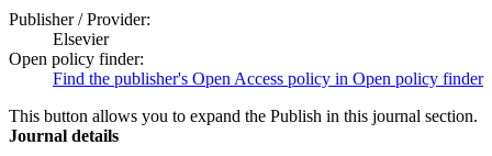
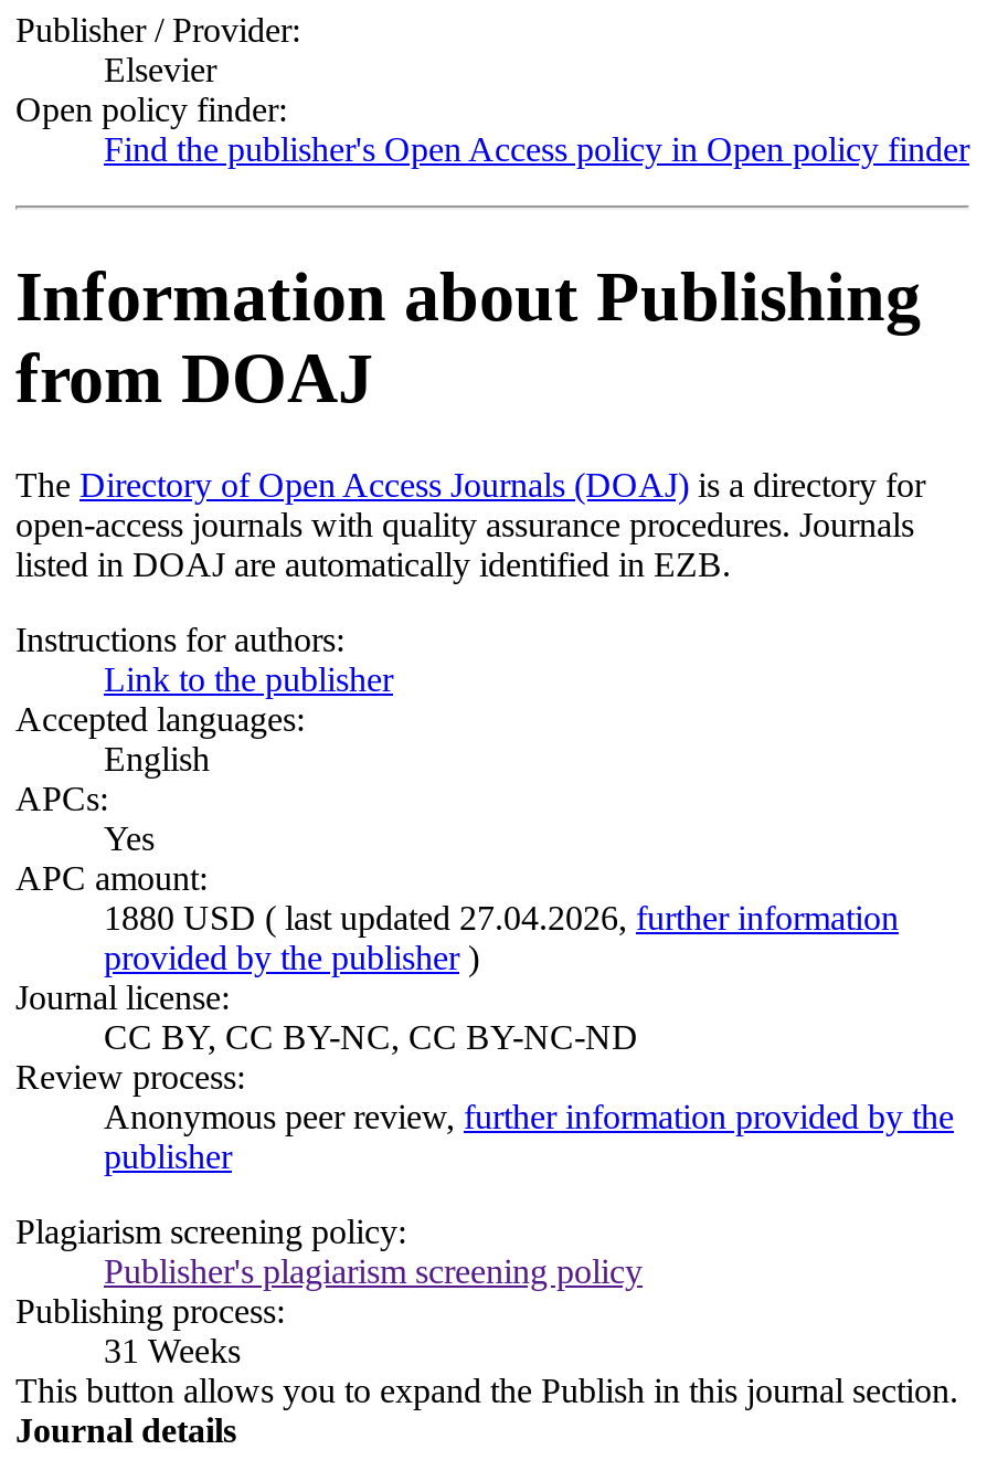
none -> [15,256,954,1370] Information about Publishing | from DOAJ | The Directory of Open Access Journals (DOAJ) is a directory for | open-access journals with quality assurance procedures. Journals | listed in DOAJ are automatically identified in EZB. | Instructions for authors: | Link to the publisher | Accepted languages: | English | APCs: | Yes | APC amount: | 1880 USD ( last updated 27.04.2026, further information | provided by the publisher) | Journal license: | CC BY, CC BY-NC, CC BY-NC-ND | Review process: | Anonymous peer review, further information provided by the | publisher | Plagiarism screening policy: | Publisher's plagiarism screening policy | Publishing process: | 31 Weeks

